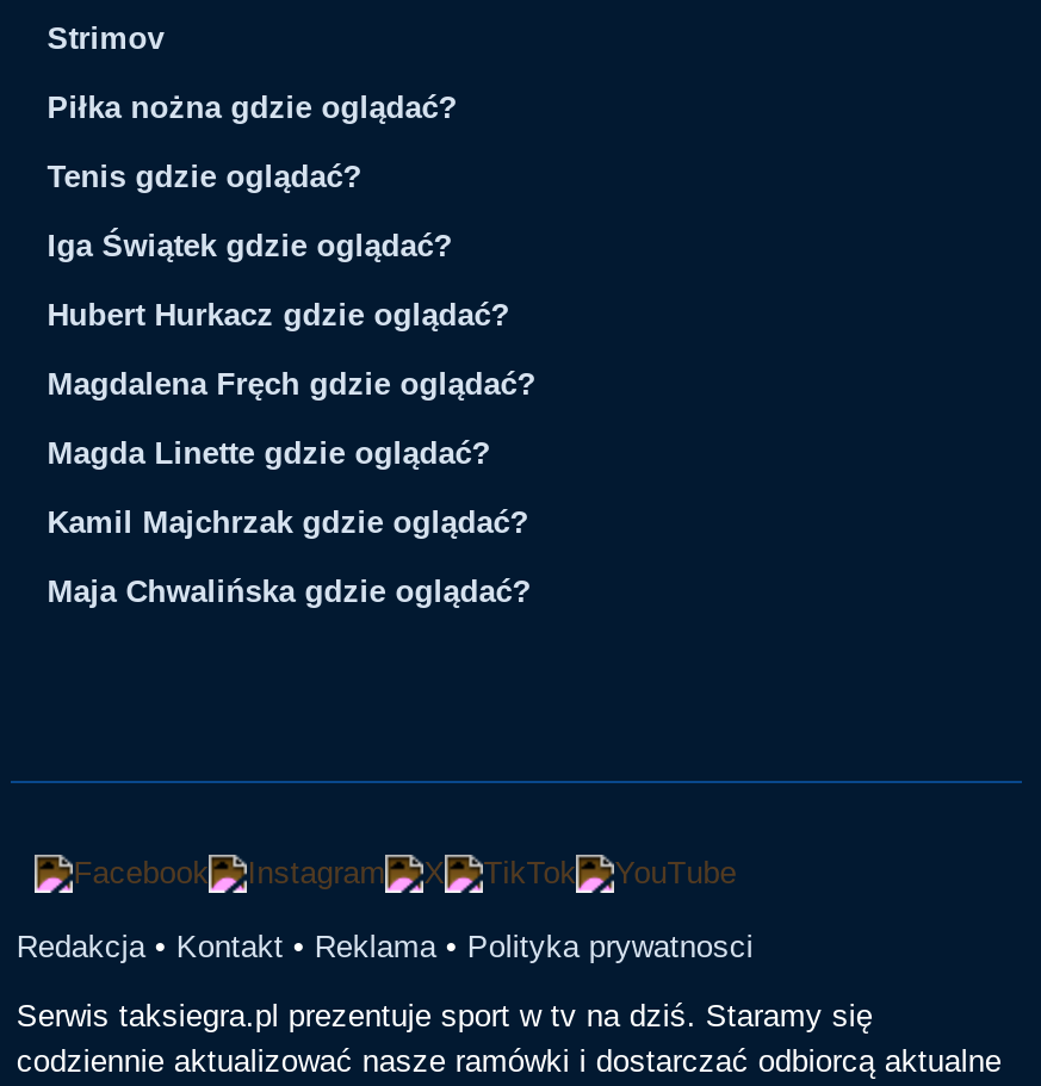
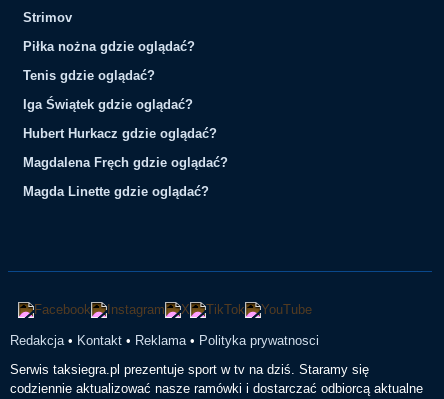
[47,505,531,610] Kamil Majchrzak gdzie oglądać? | Maja Chwalińska gdzie oglądać? -> none

